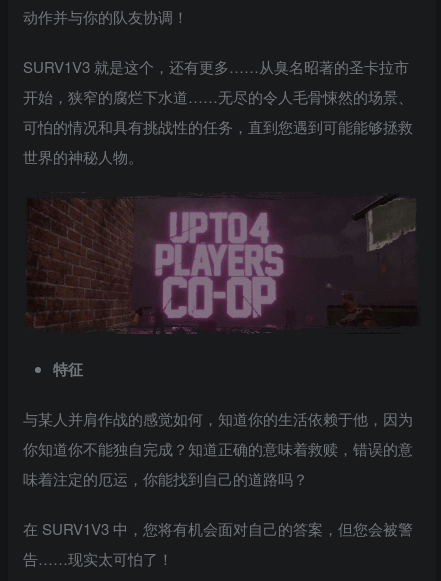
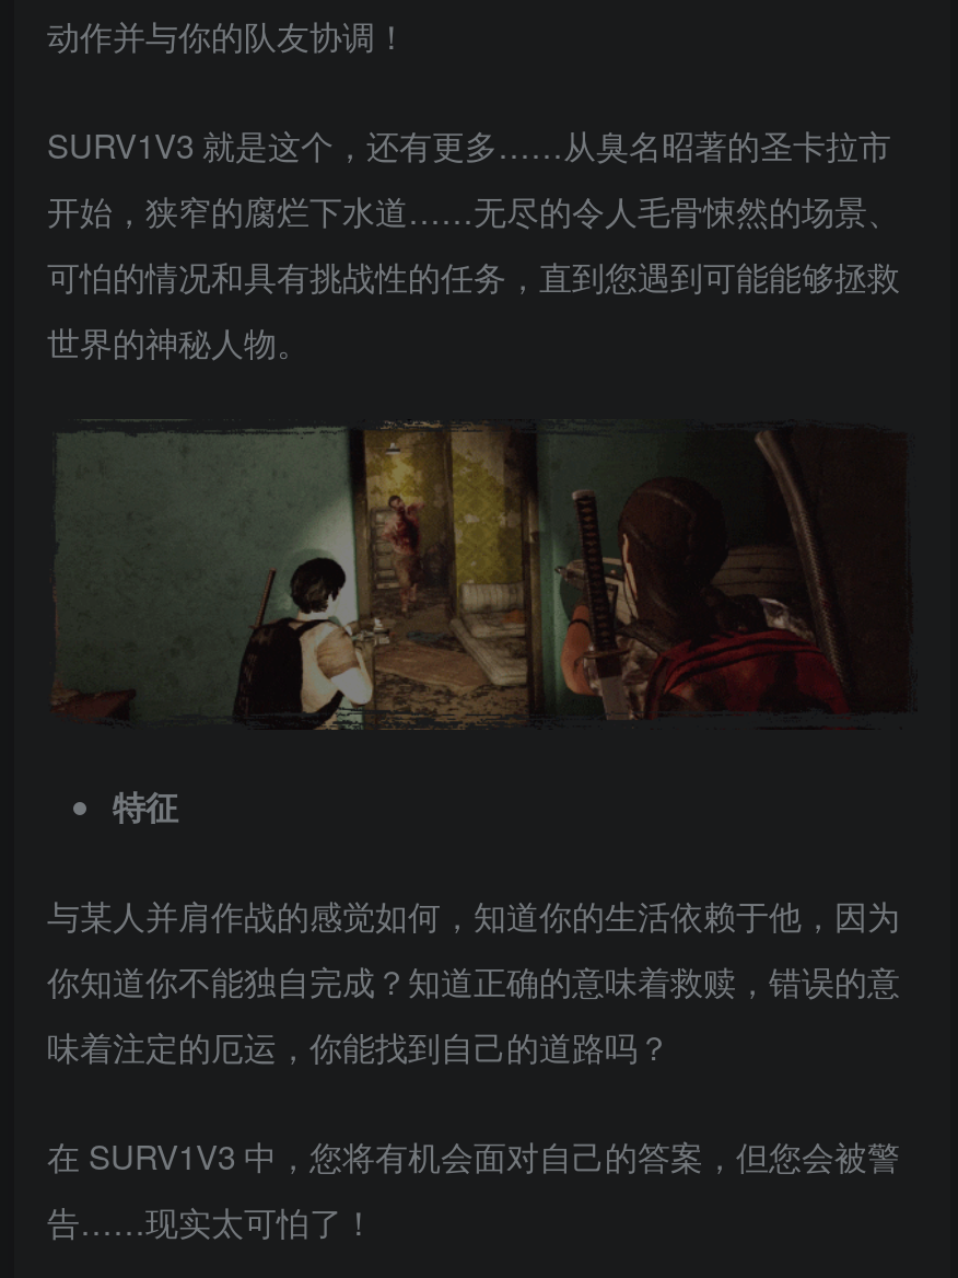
[27,194,417,335] [image] -> [51,419,913,732] [image]

